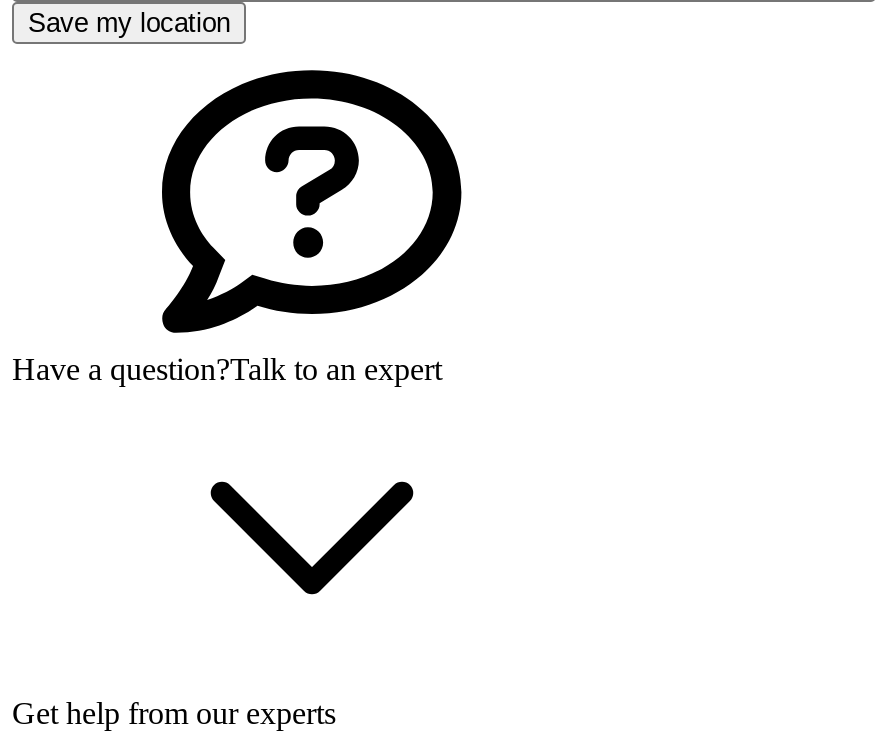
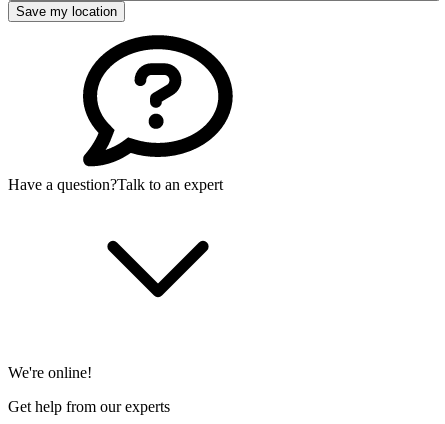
none -> [8,364,92,381] We're online!

